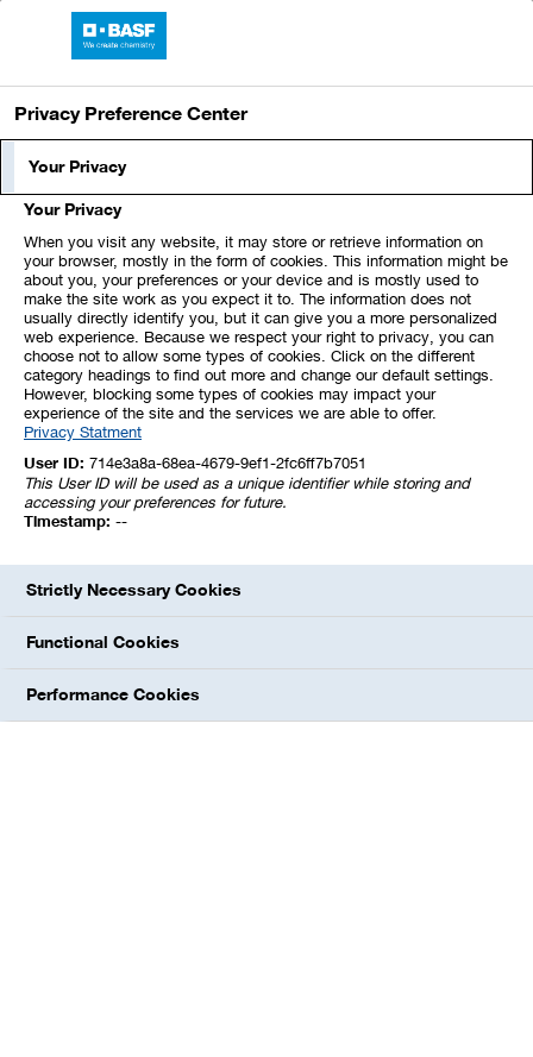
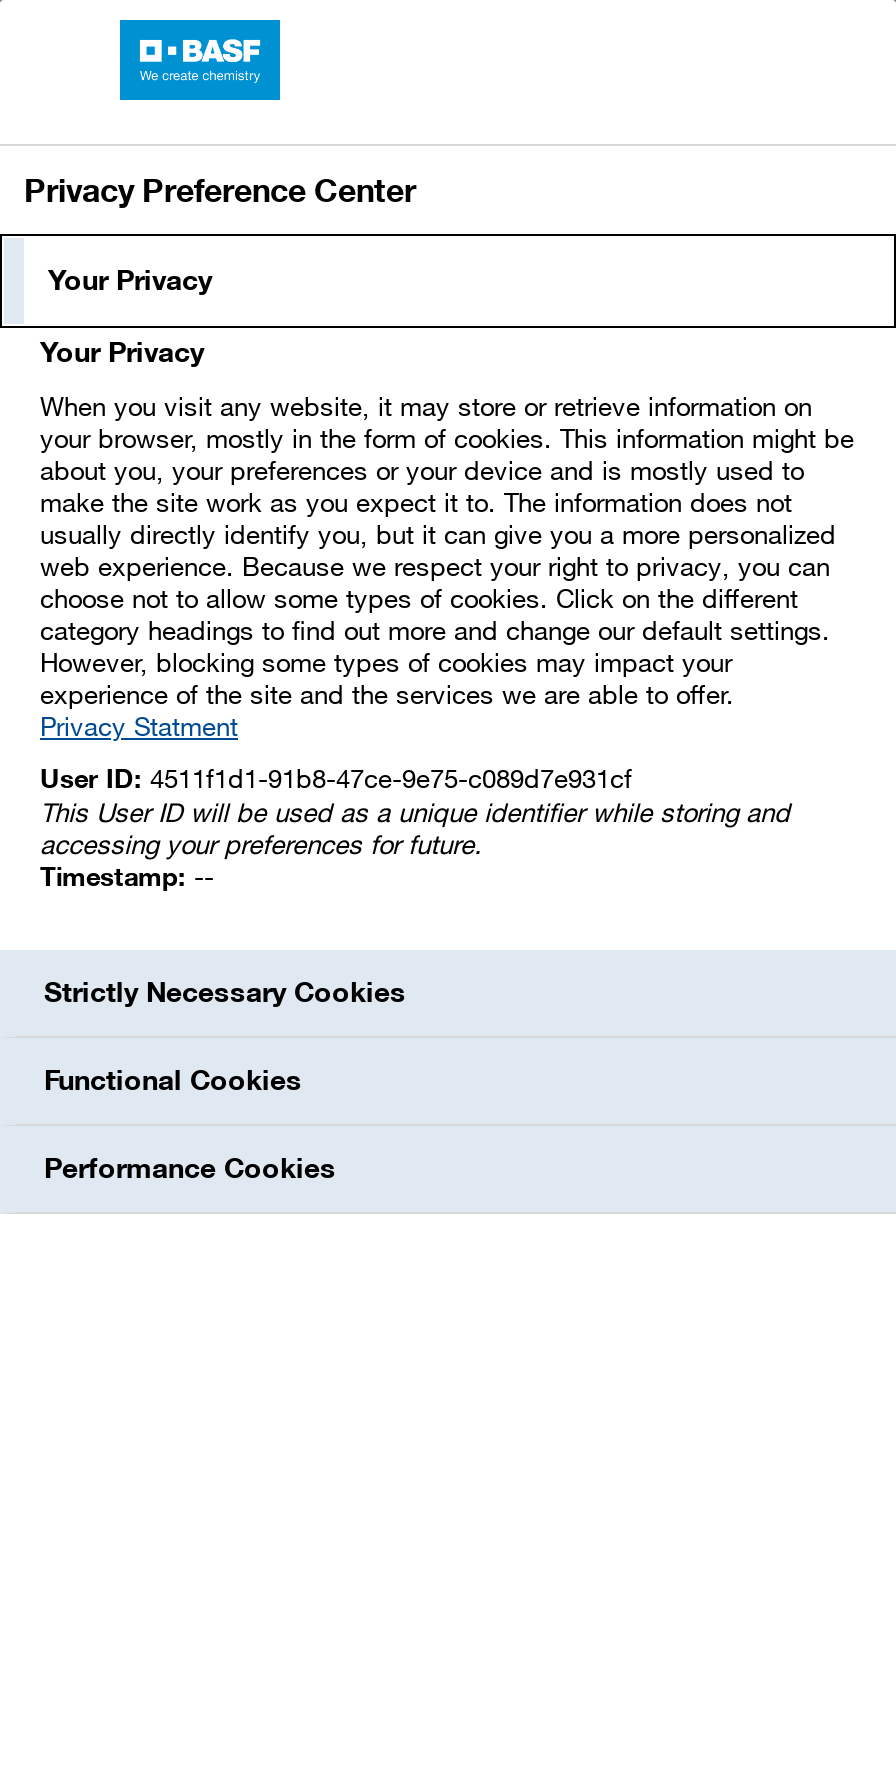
[24,453,366,473] User ID: 714e3a8a-68ea-4679-9ef1-2fc6ff7b7051 -> [40,762,632,796] User ID: 4511f1d1-91b8-47ce-9e75-c089d7e931cf

